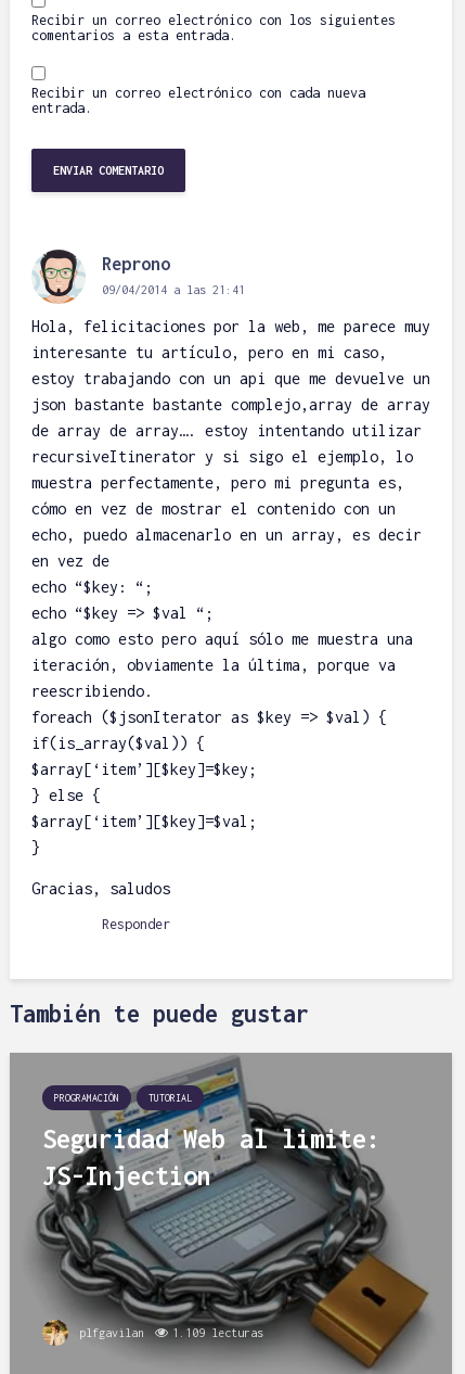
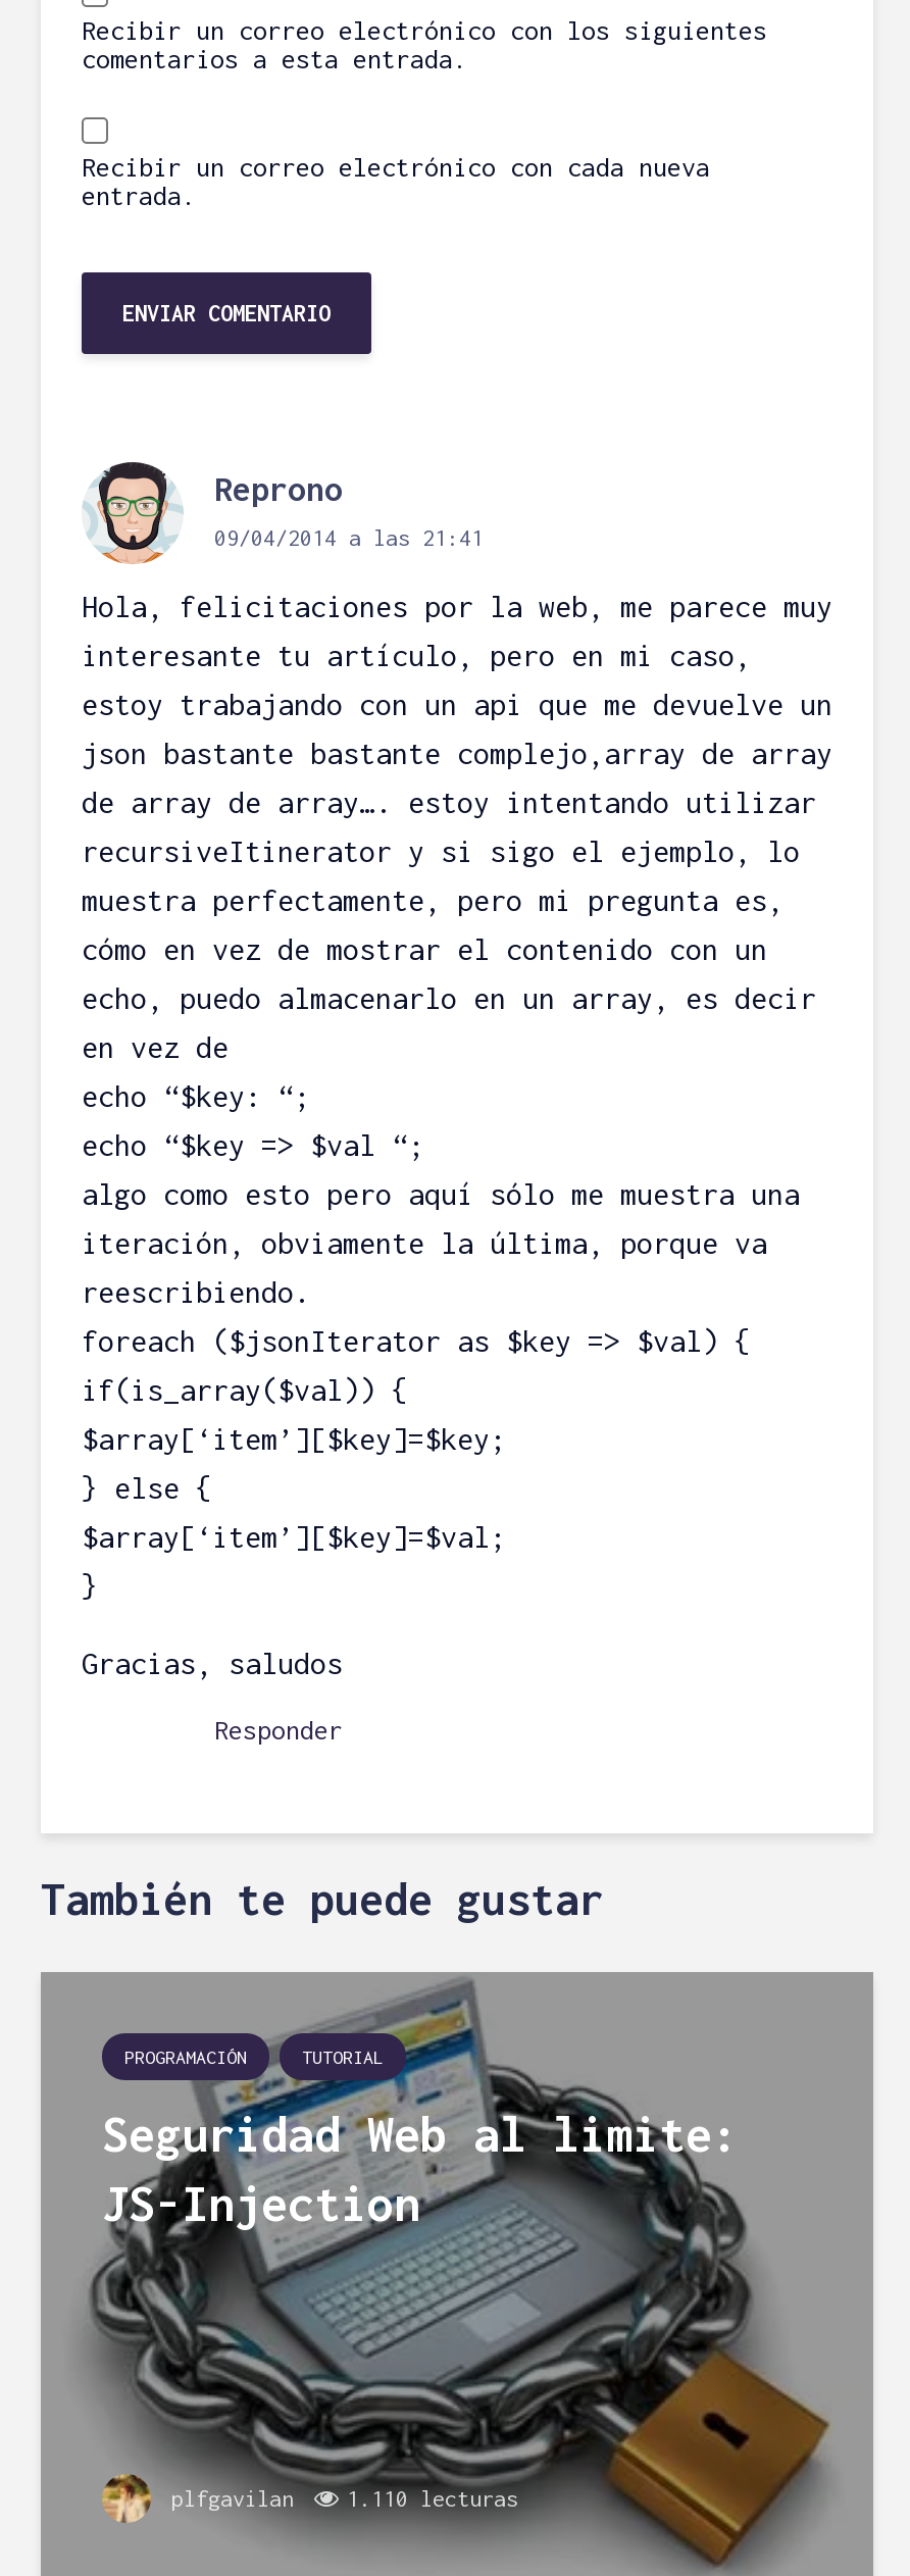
[172,1326,263,1339] 1.109 lecturas -> [347,2486,518,2511] 1.110 lecturas

